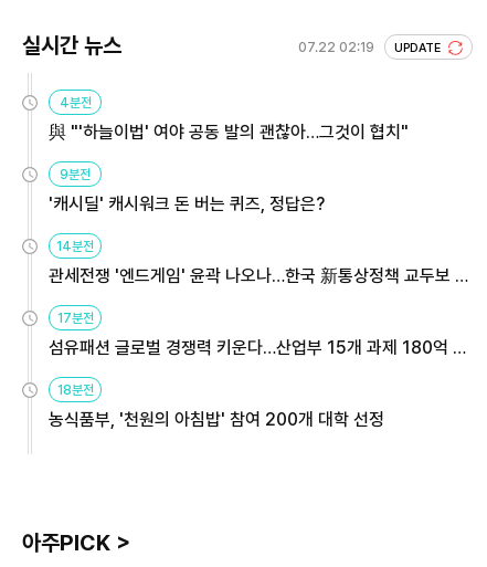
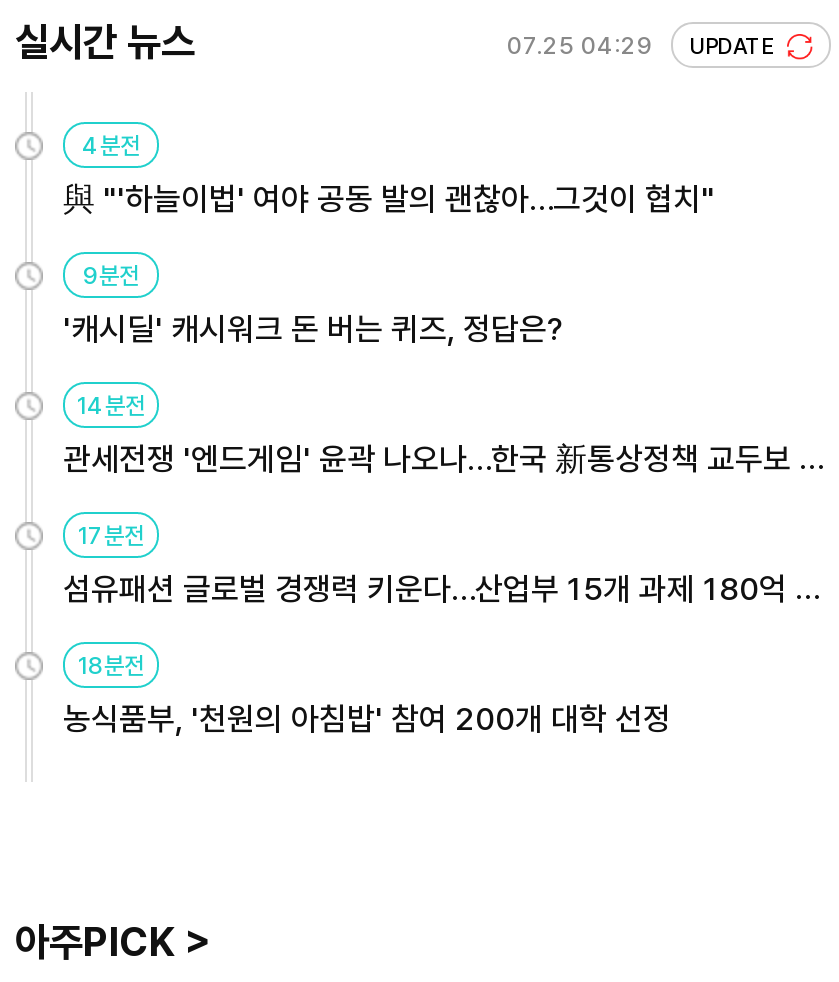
[298,39,444,55] 07.22 02:19 UPDATE -> [507,31,779,59] 07.25 04:29 UPDATE

